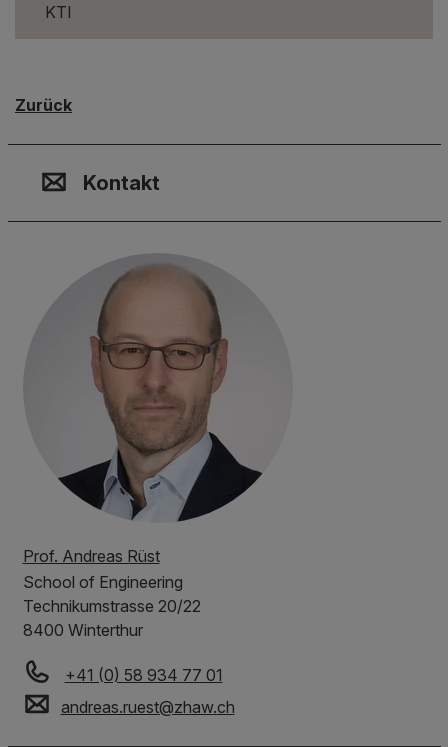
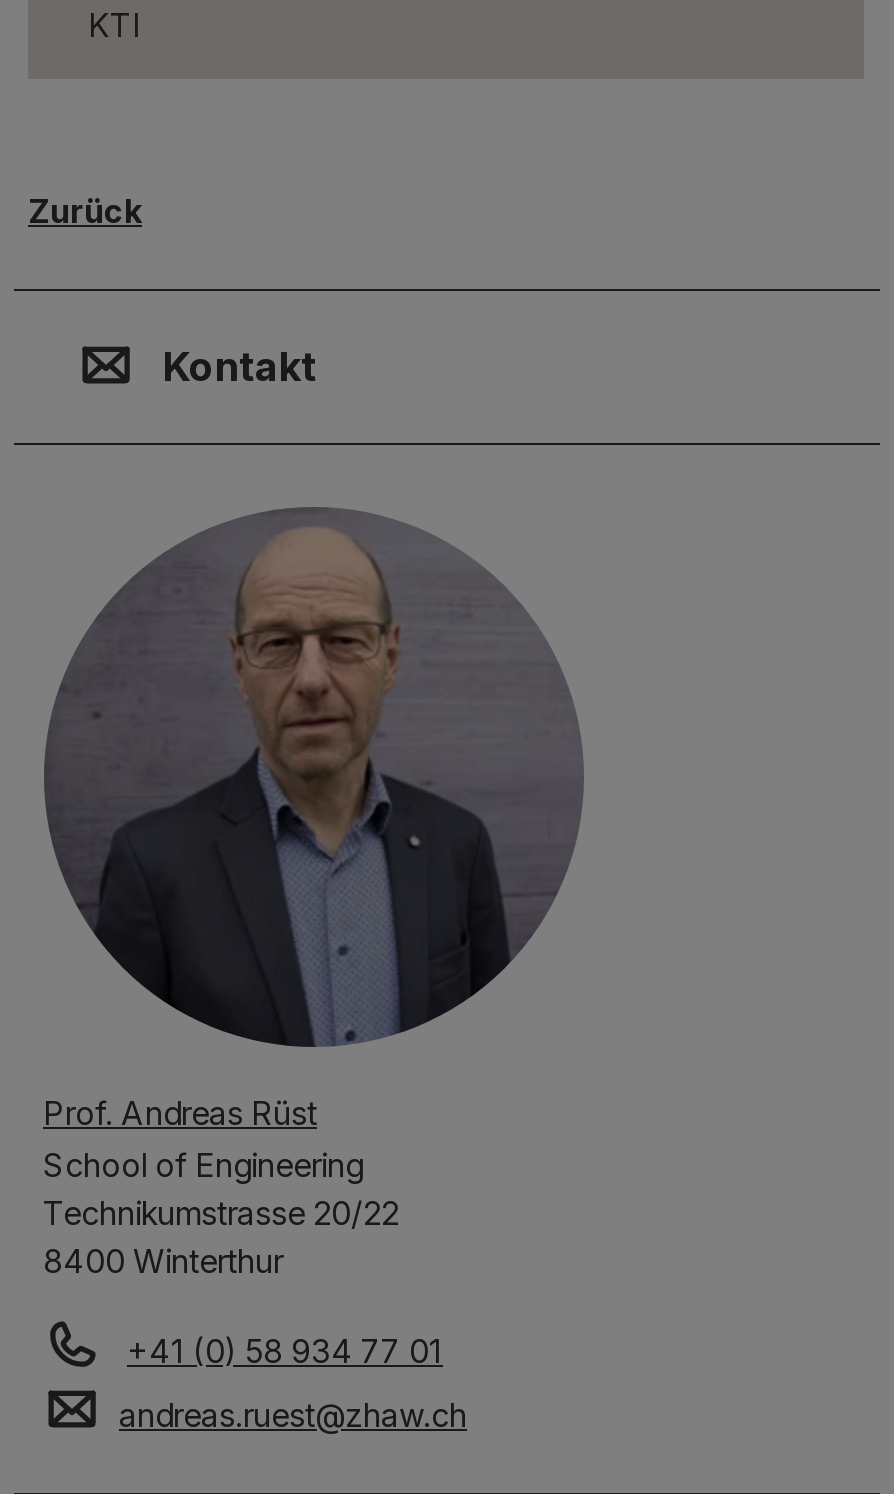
[24,255,292,524] [image] -> [44,508,584,1050] [image]

